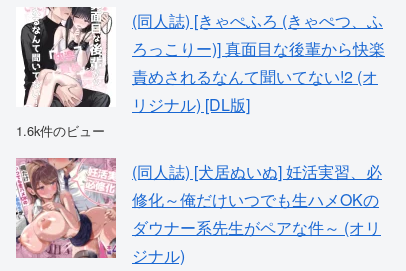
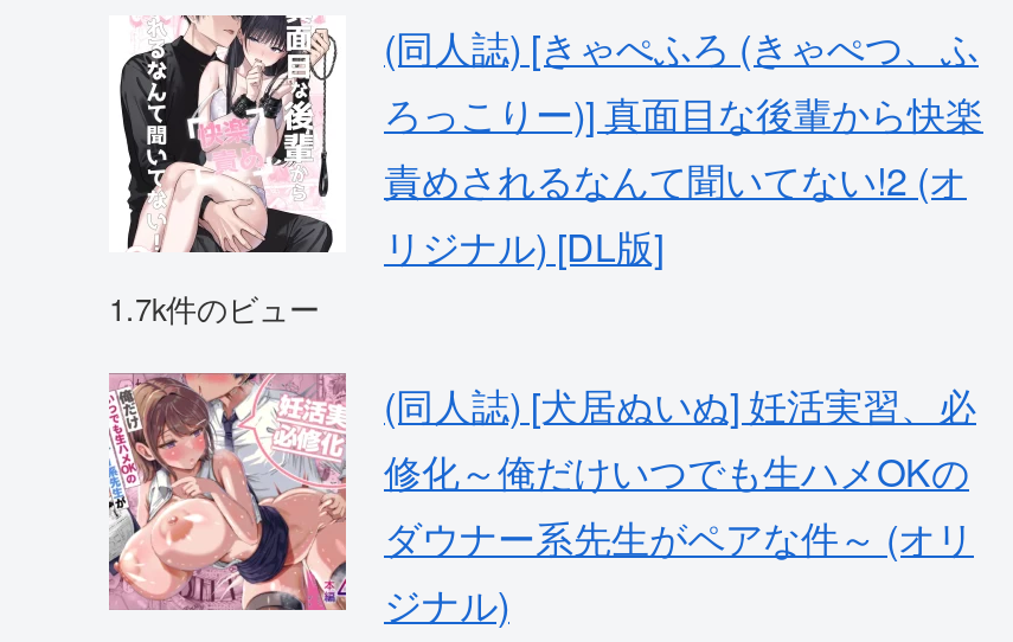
[16,121,105,140] 1.6k件のビュー -> [109,286,320,331] 1.7k件のビュー

